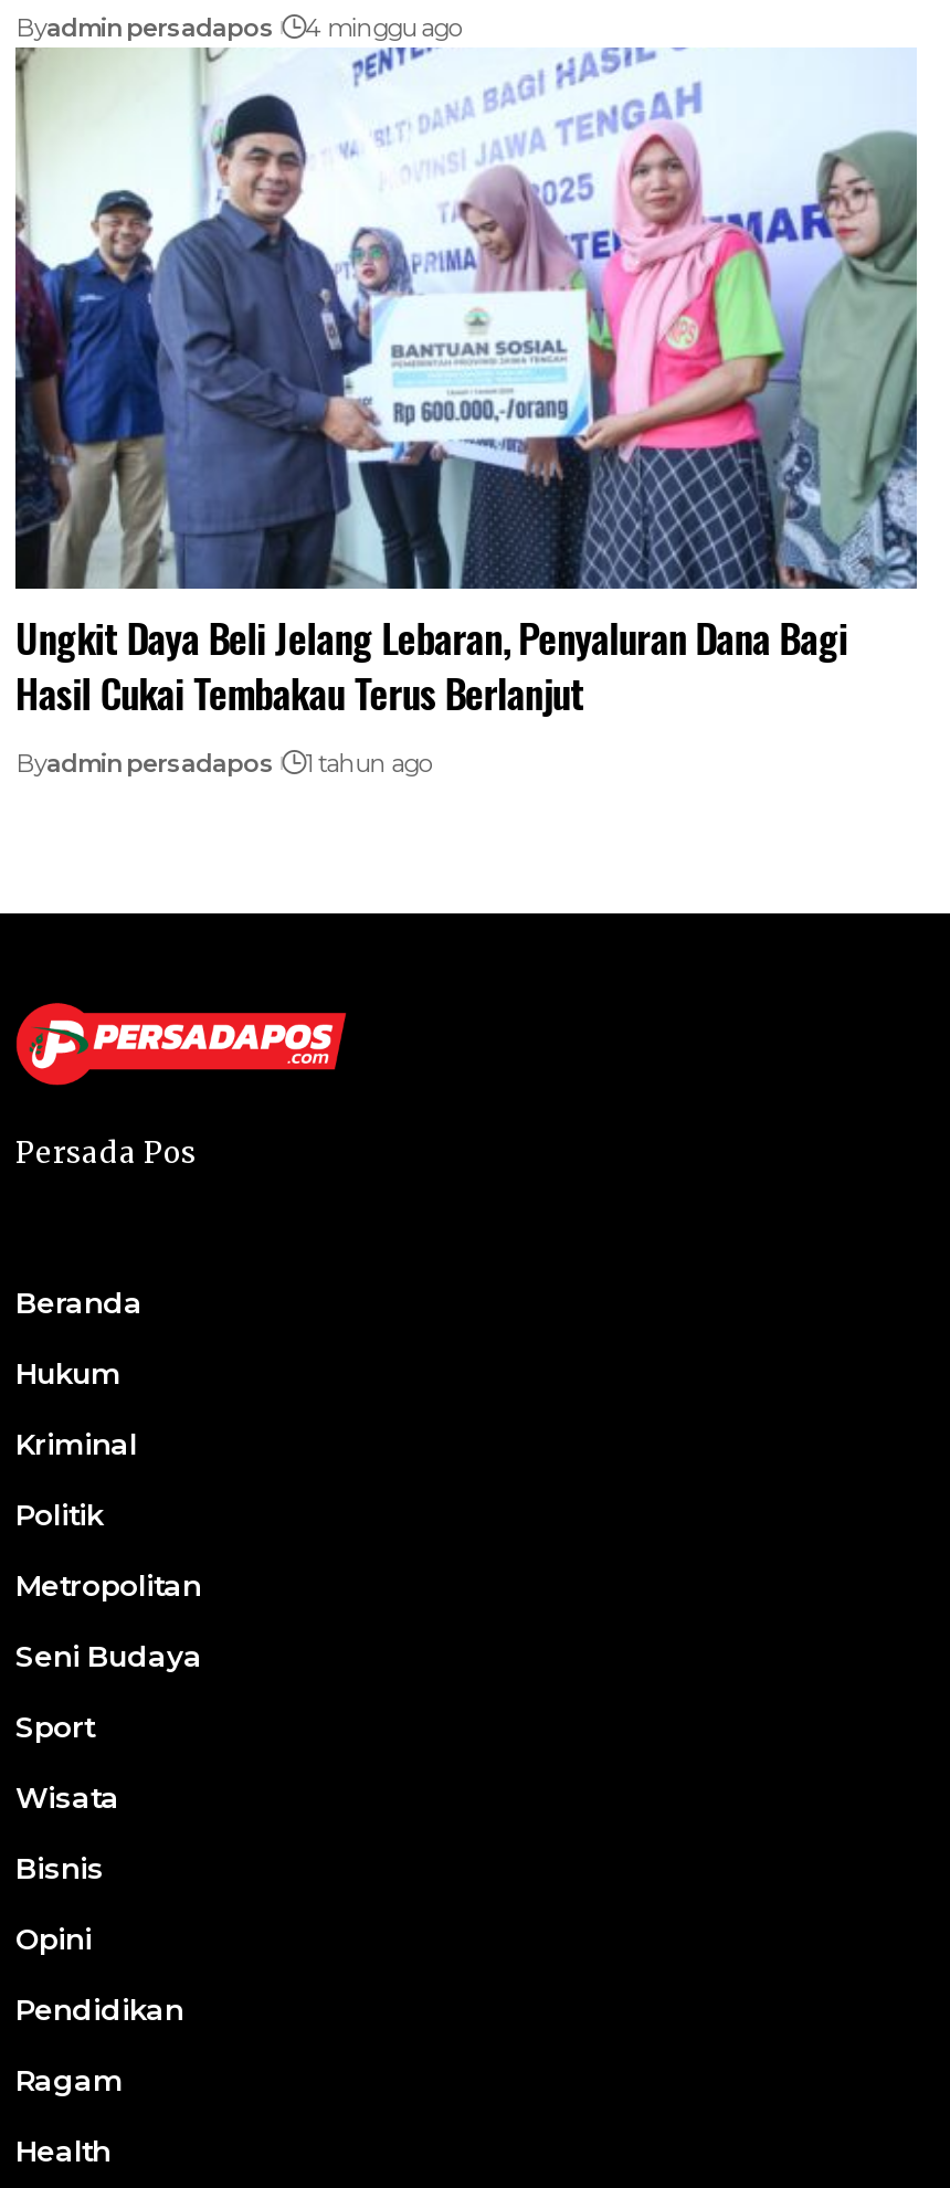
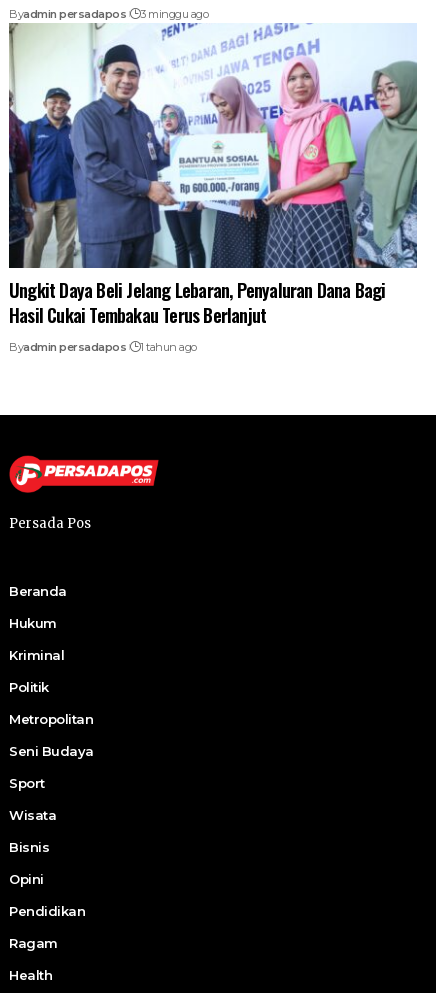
[15,12,460,43] Byadmin persadapos 4 minggu ago -> [9,7,208,21] Byadmin persadapos 3 minggu ago

